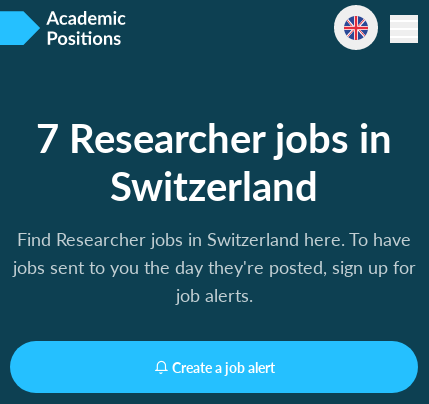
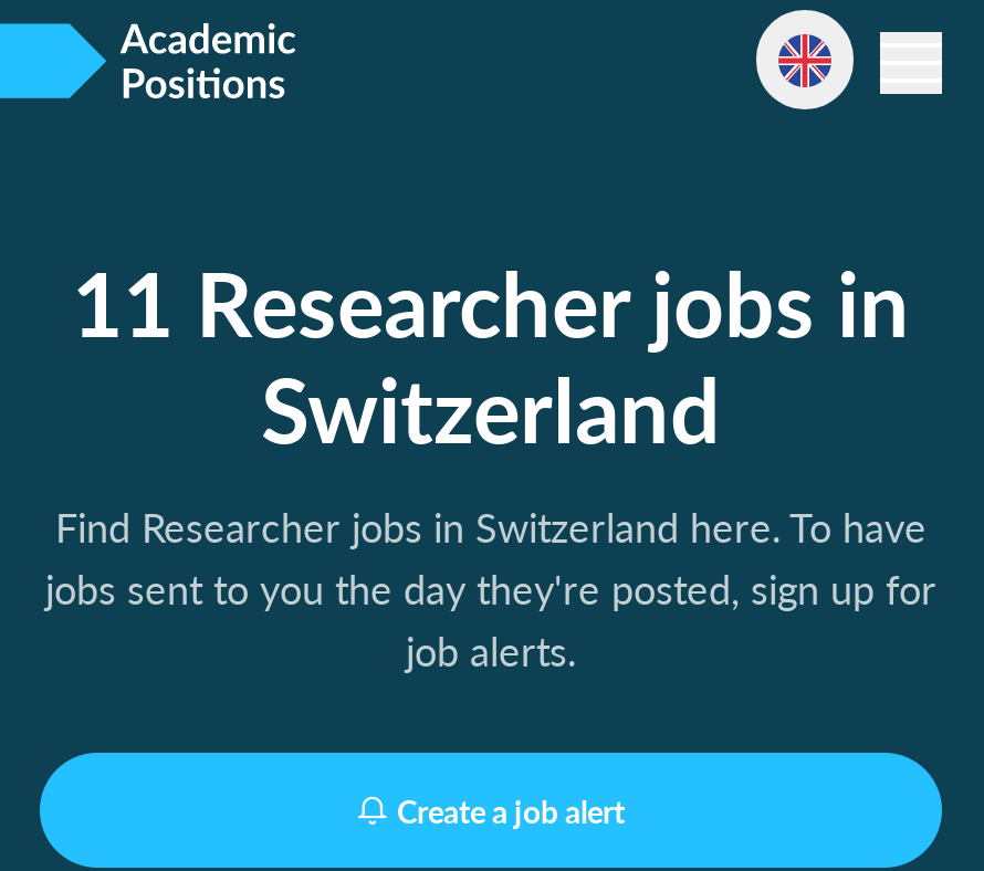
[36,108,392,165] 7 Researcher jobs in -> [72,238,910,364] 11 Researcher jobs in

